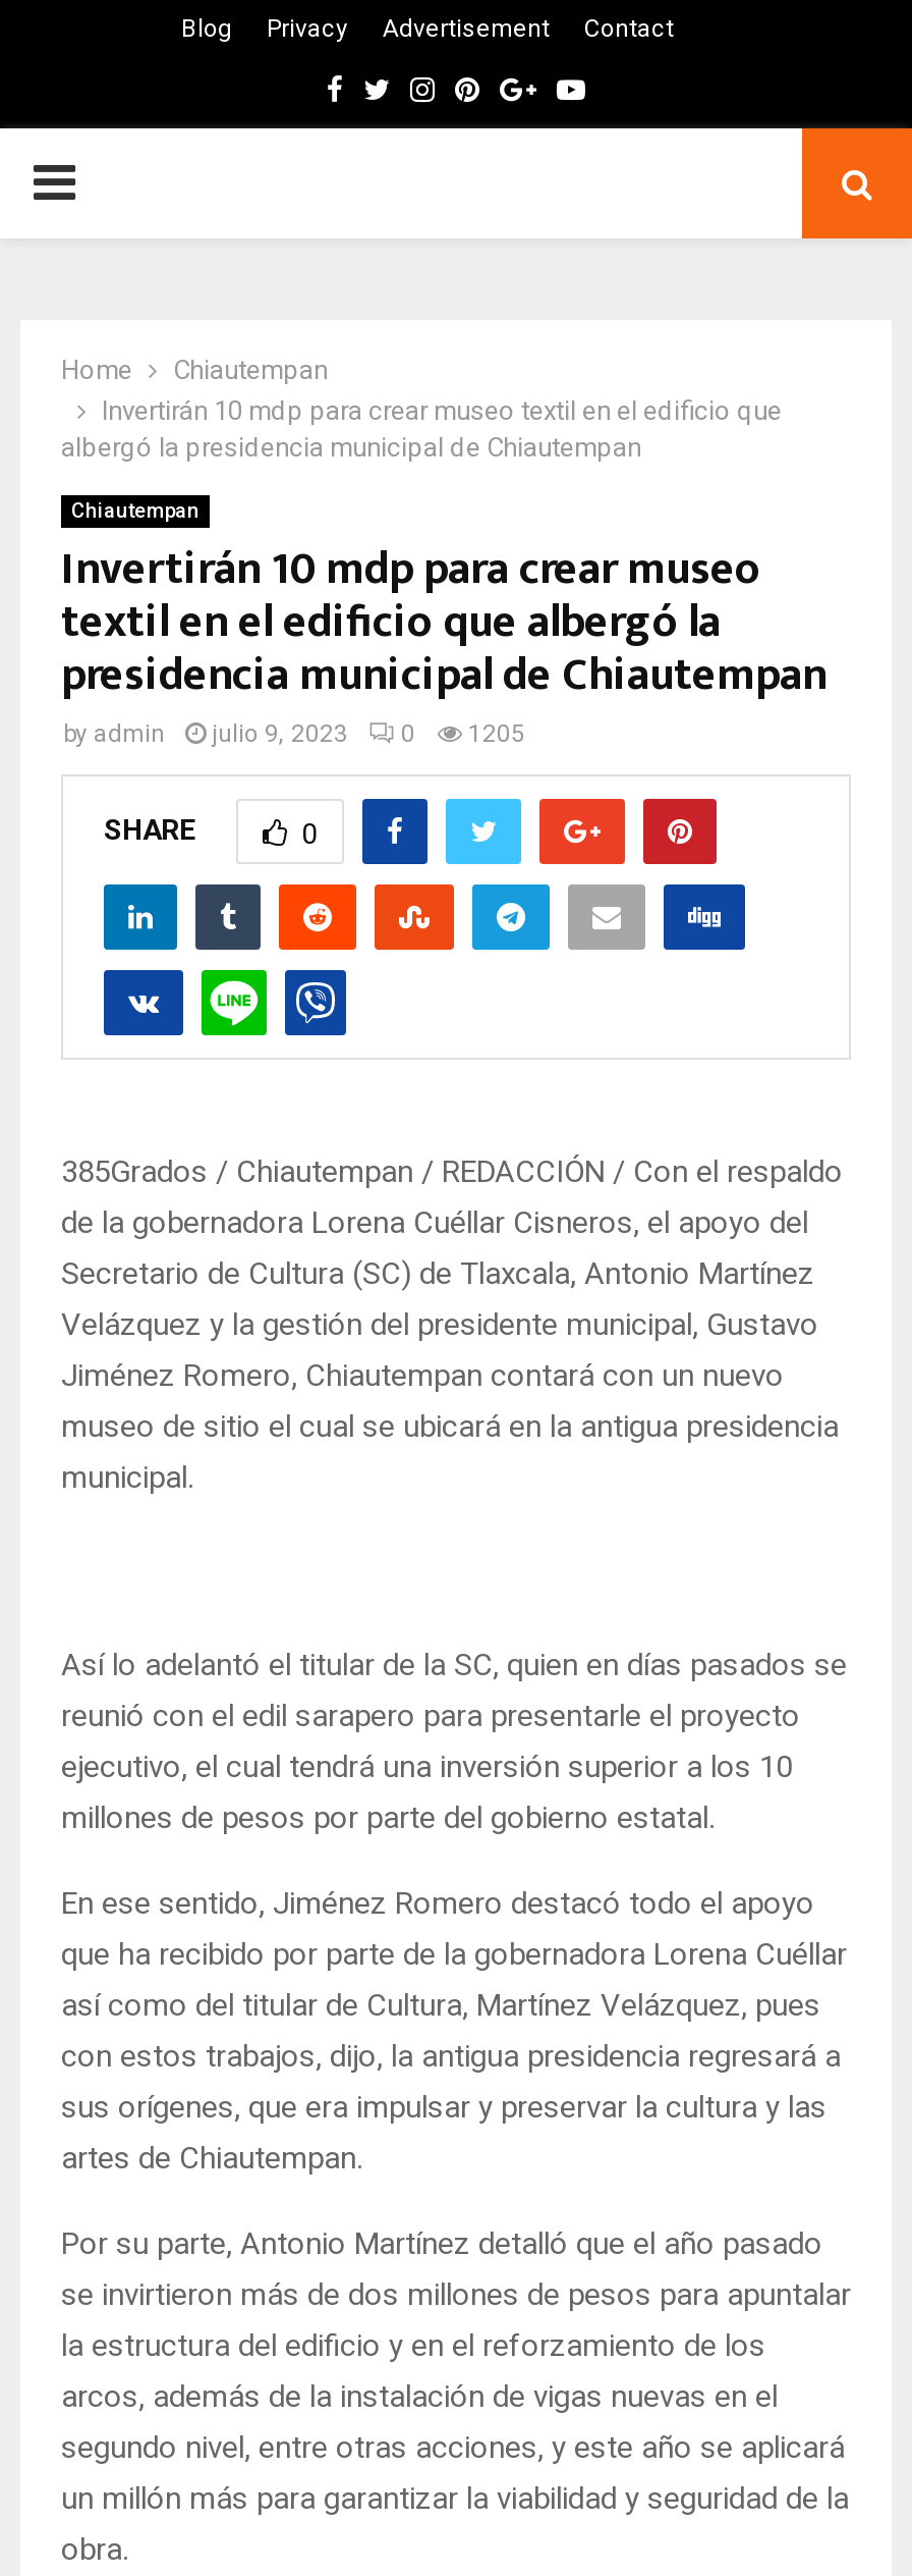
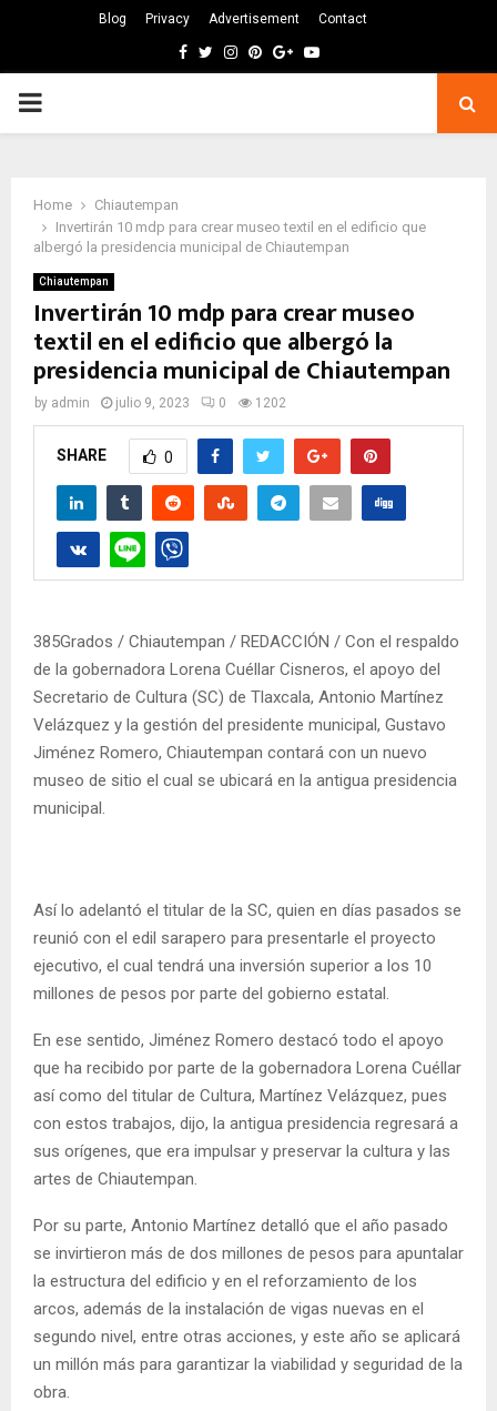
[63,719,525,748] by admin julio 9, 2023 0 1205 -> [34,395,286,411] by admin julio 9, 2023 0 1202

